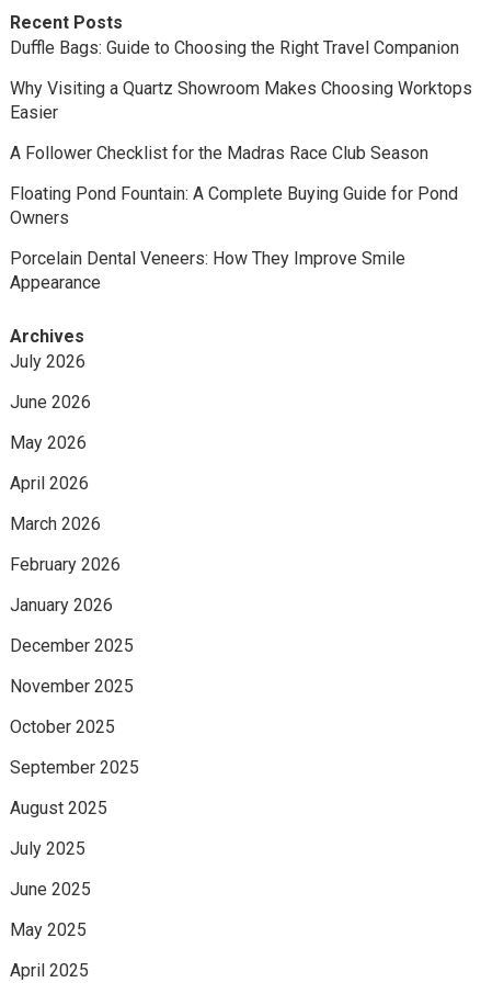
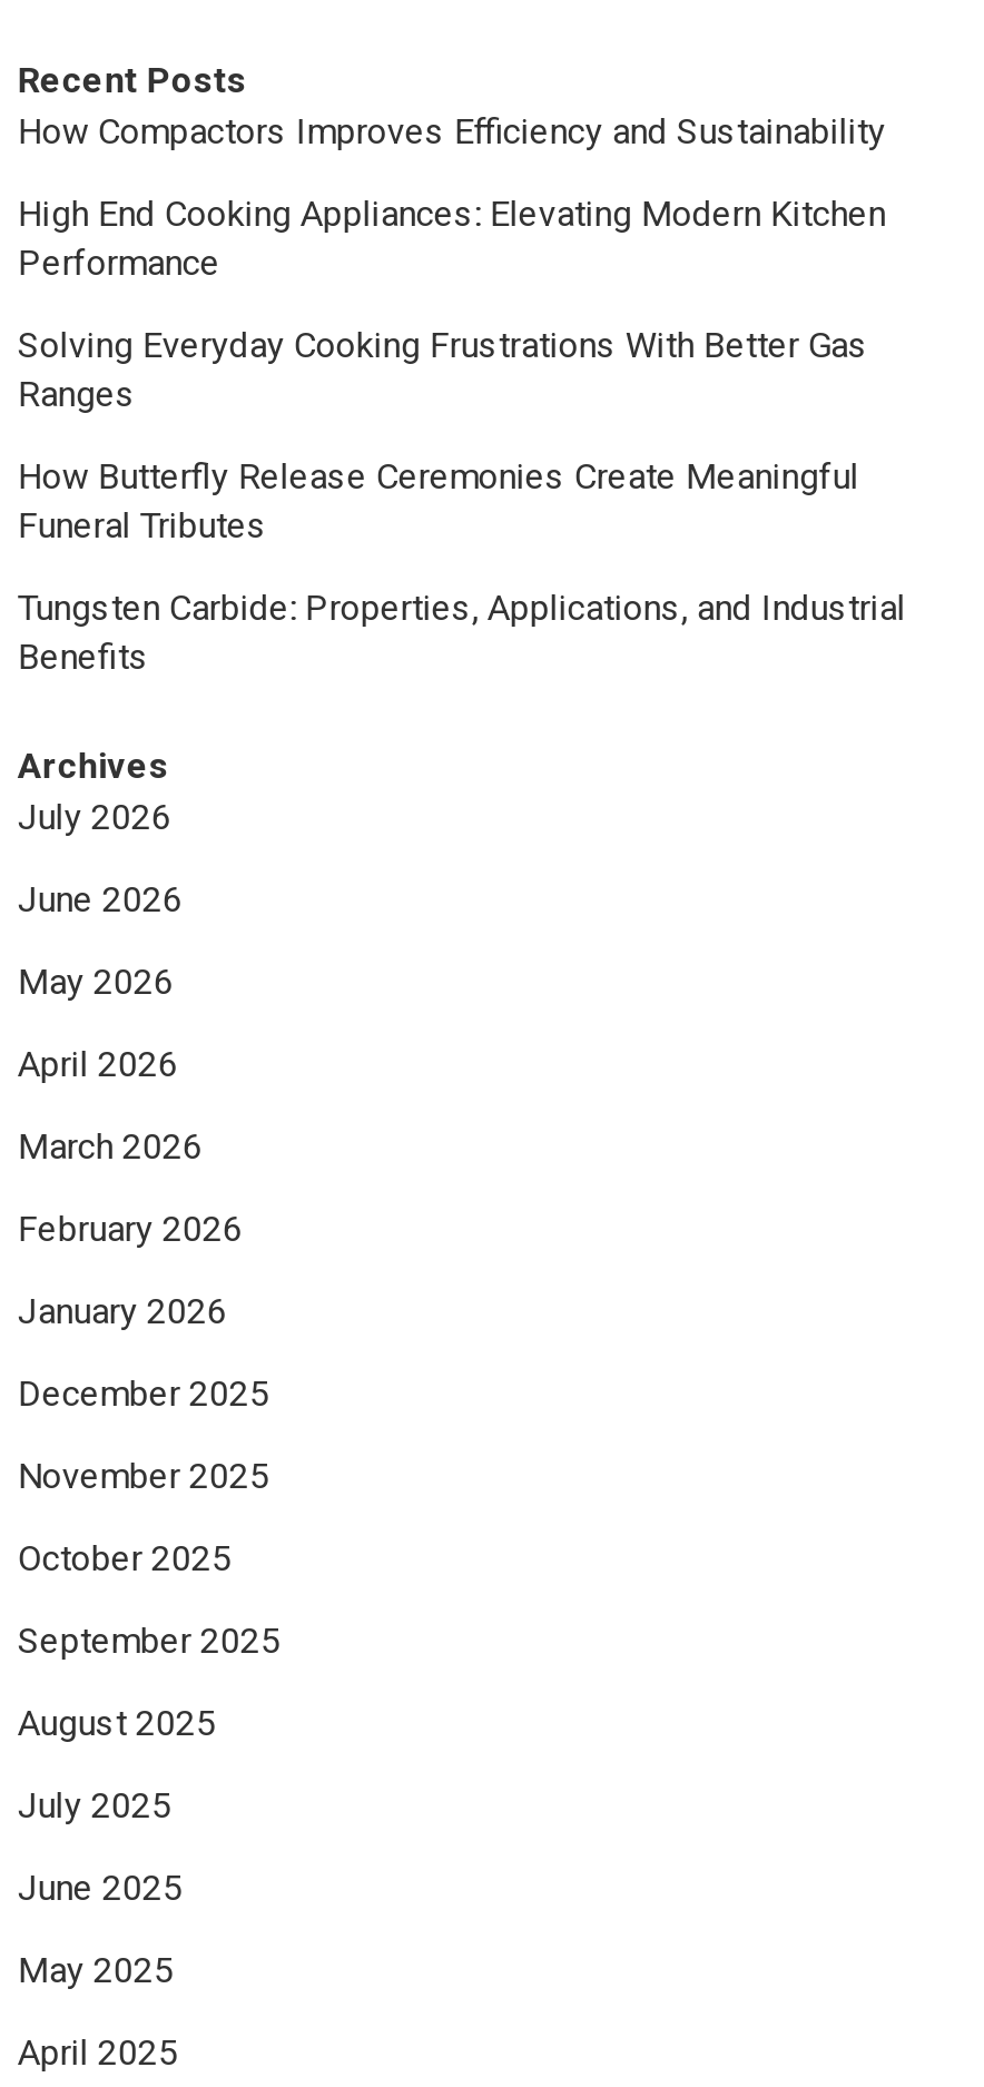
[10,37,459,58] Duffle Bags: Guide to Choosing the Right Travel Companion -> [18,110,886,152] How Compactors Improves Efficiency and Sustainability
[10,78,472,123] Why Visiting a Quartz Showroom Makes Choosing Worktops | Easier -> [18,193,886,284] High End Cooking Appliances: Elevating Modern Kitchen | Performance
[10,143,428,163] A Follower Checklist for the Madras Race Club Season -> [18,324,868,415] Solving Everyday Cooking Frustrations With Better Gas | Ranges
[10,183,458,228] Floating Pond Fountain: A Complete Buying Guide for Pond | Owners -> [18,455,859,547] How Butterfly Release Ceremonies Create Meaningful | Funeral Tributes
[10,248,405,293] Porcelain Dental Veneers: How They Improve Smile | Appearance -> [18,587,906,678] Tungsten Carbide: Properties, Applications, and Industrial | Benefits

